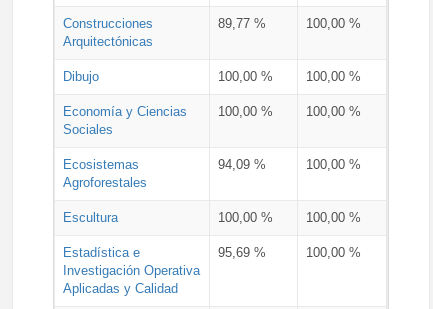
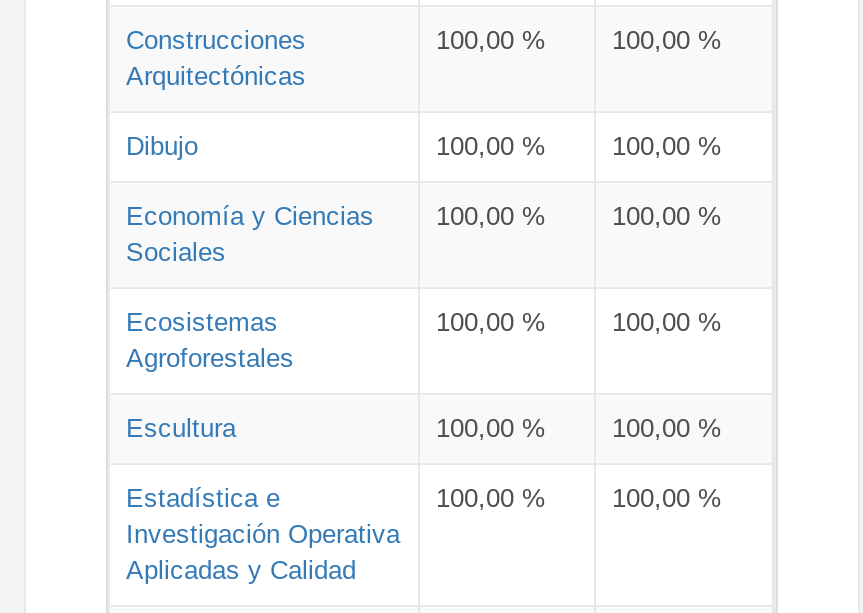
[218,15,266,30] 89,77 % -> [436,24,546,54] 100,00 %
[218,156,266,171] 94,09 % -> [436,306,546,336] 100,00 %
[218,244,266,259] 95,69 % -> [436,482,546,512] 100,00 %

